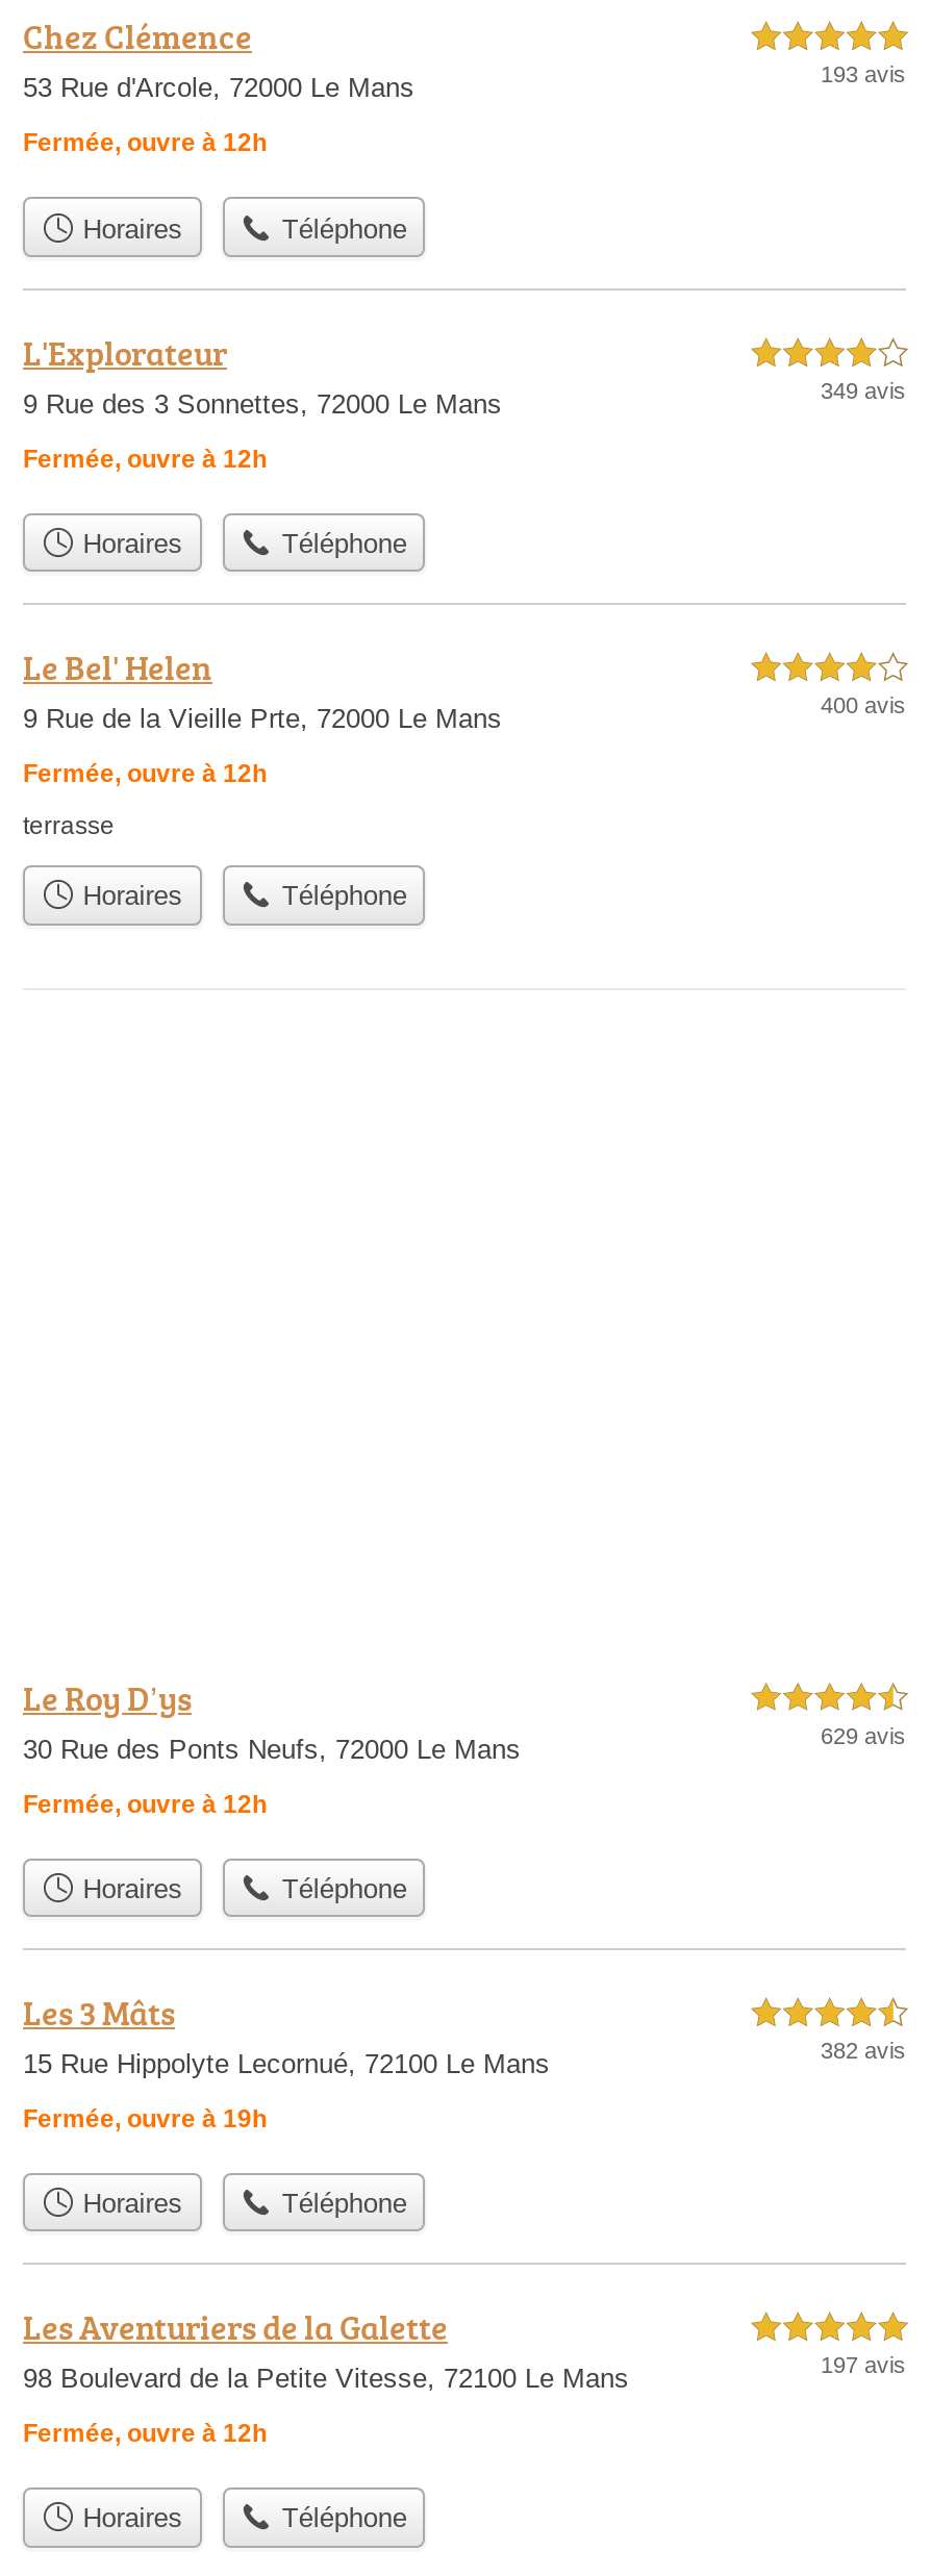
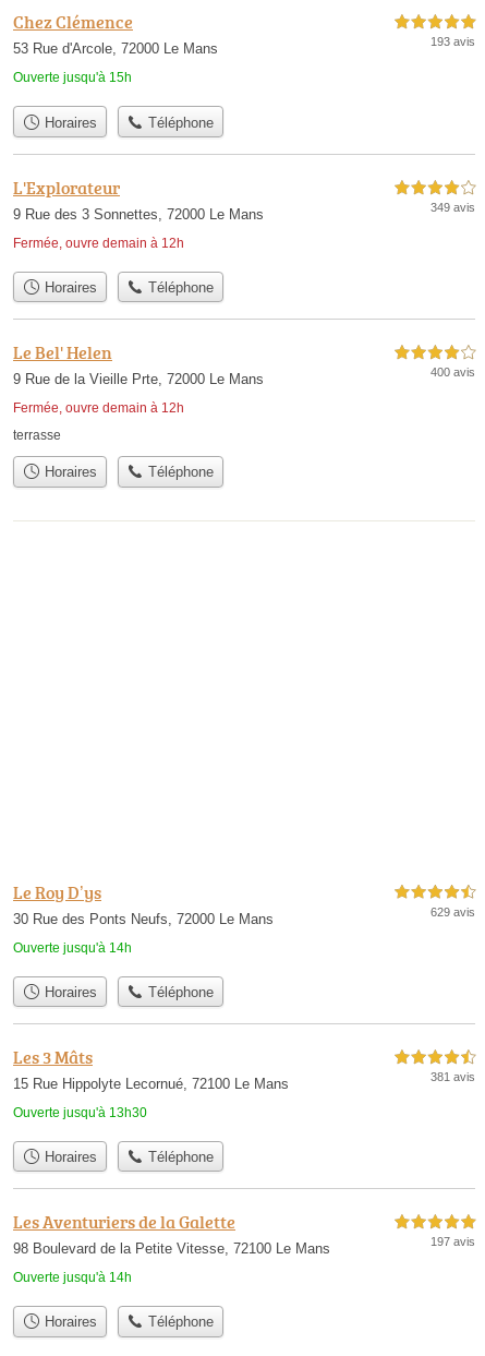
[23,129,267,158] Fermée, ouvre à 12h -> [13,70,132,86] Ouverte jusqu'à 15h
[23,444,267,473] Fermée, ouvre à 12h -> [13,235,184,251] Fermée, ouvre demain à 12h
[23,759,267,788] Fermée, ouvre à 12h -> [13,400,184,416] Fermée, ouvre demain à 12h
[23,1789,267,1818] Fermée, ouvre à 12h -> [13,940,132,955] Ouverte jusqu'à 14h
[821,2037,906,2062] 382 avis -> [431,1070,475,1083] 381 avis
[23,2104,267,2133] Fermée, ouvre à 19h -> [13,1105,147,1120] Ouverte jusqu'à 13h30
[23,2419,267,2448] Fermée, ouvre à 12h -> [13,1270,132,1285] Ouverte jusqu'à 14h

